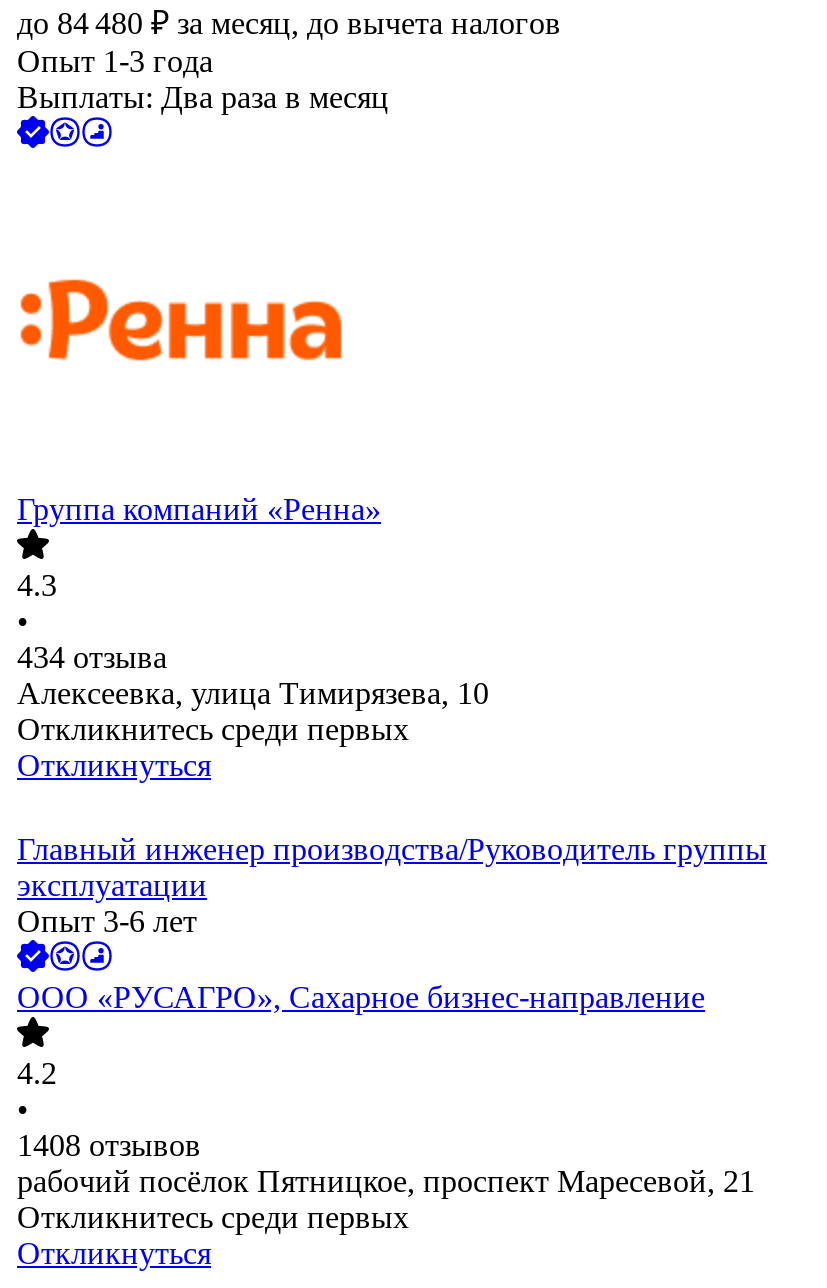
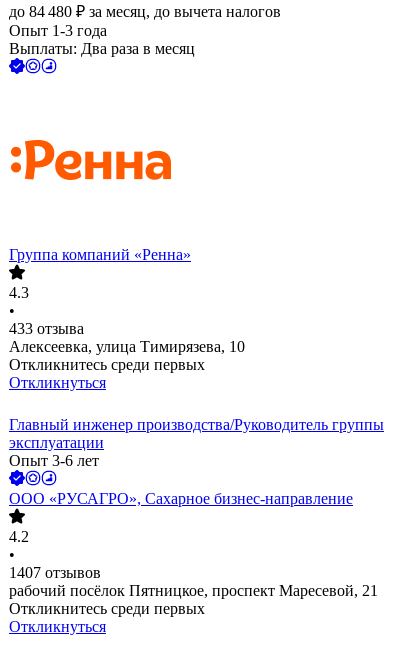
[17,641,167,675] 434 отзыва -> [9,320,84,337] 433 отзыва
[17,1129,201,1163] 1408 отзывов -> [9,564,101,581] 1407 отзывов

